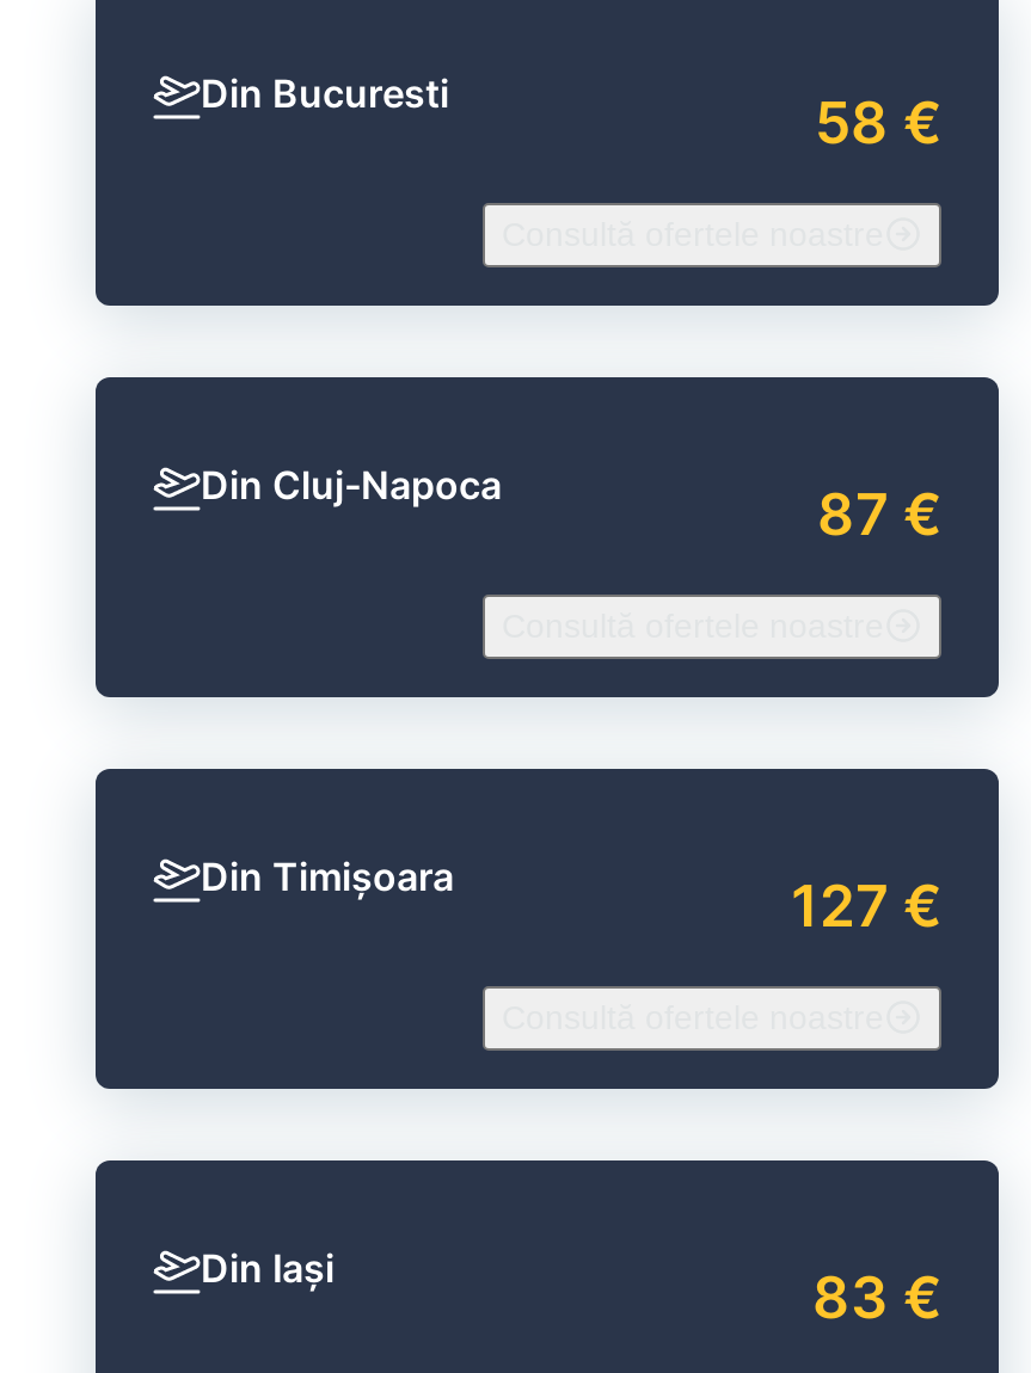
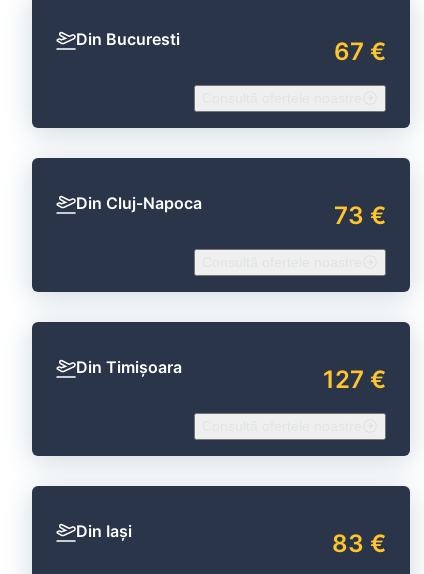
[815,87,941,156] 58 € -> [334,36,386,65] 67 €
[817,479,941,548] 87 € -> [334,200,386,229] 73 €

